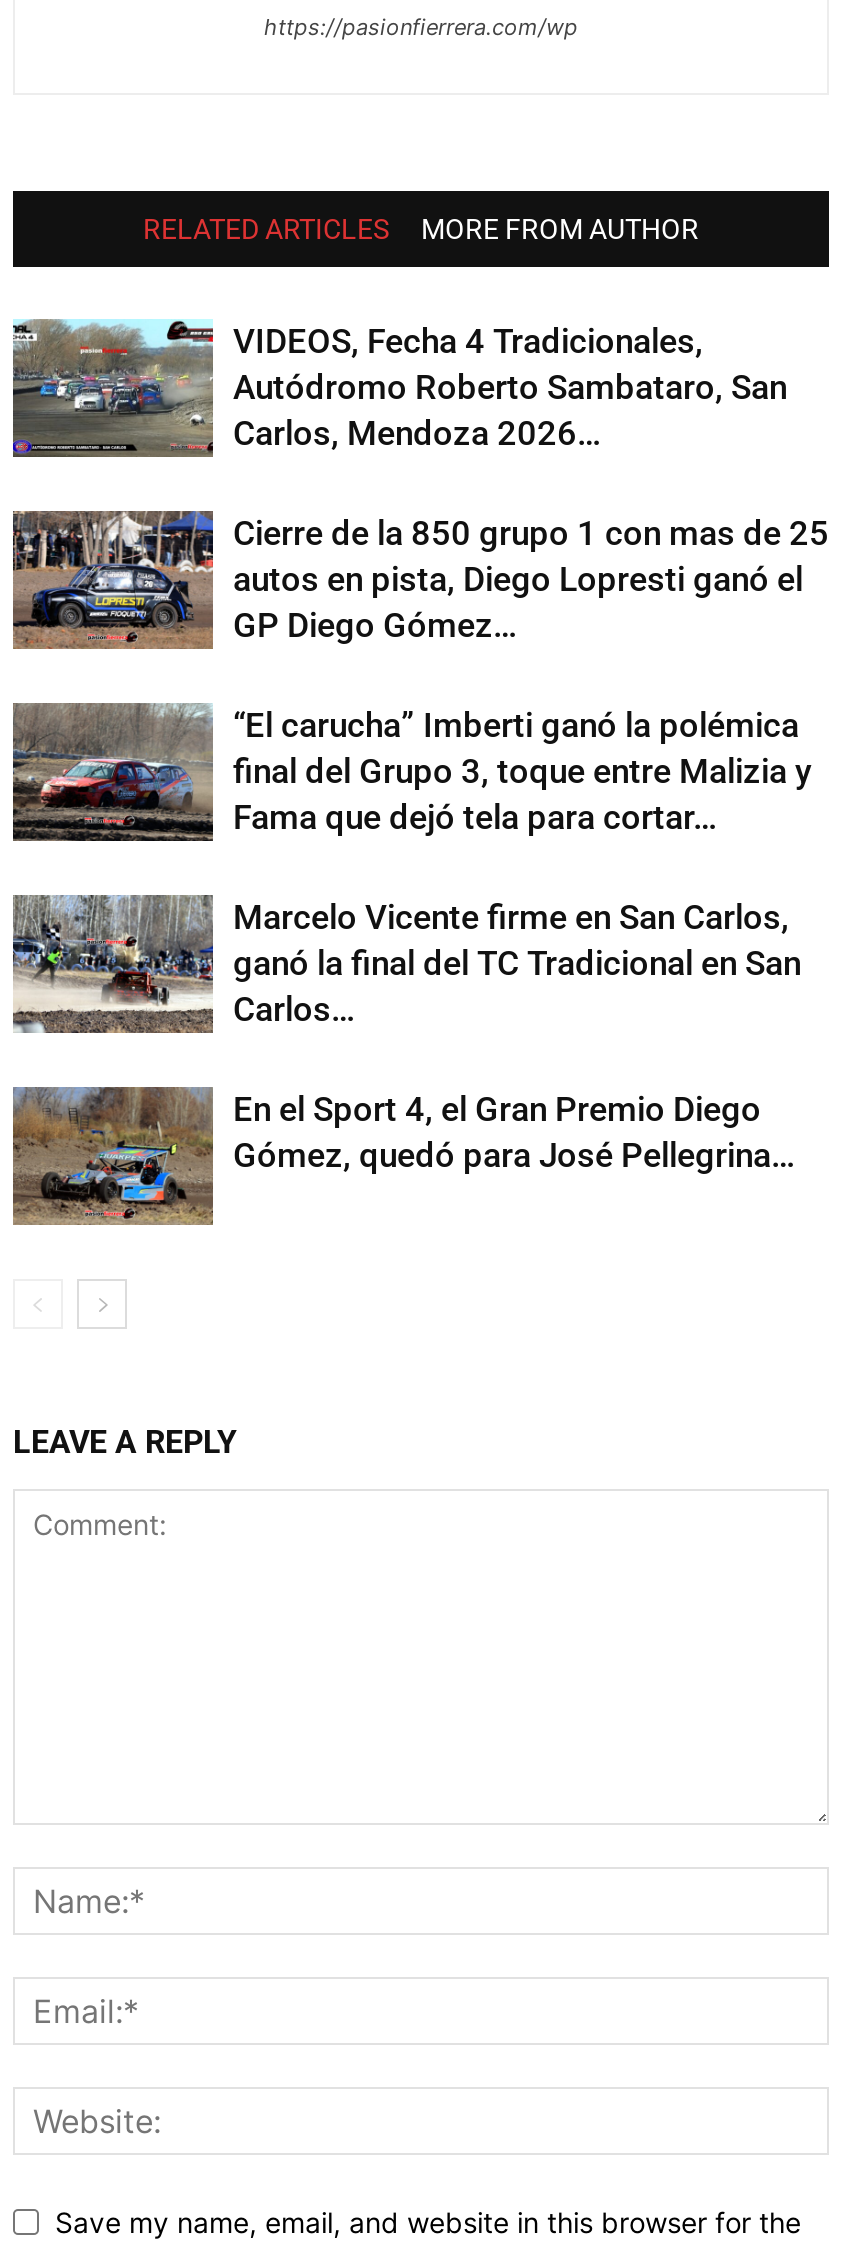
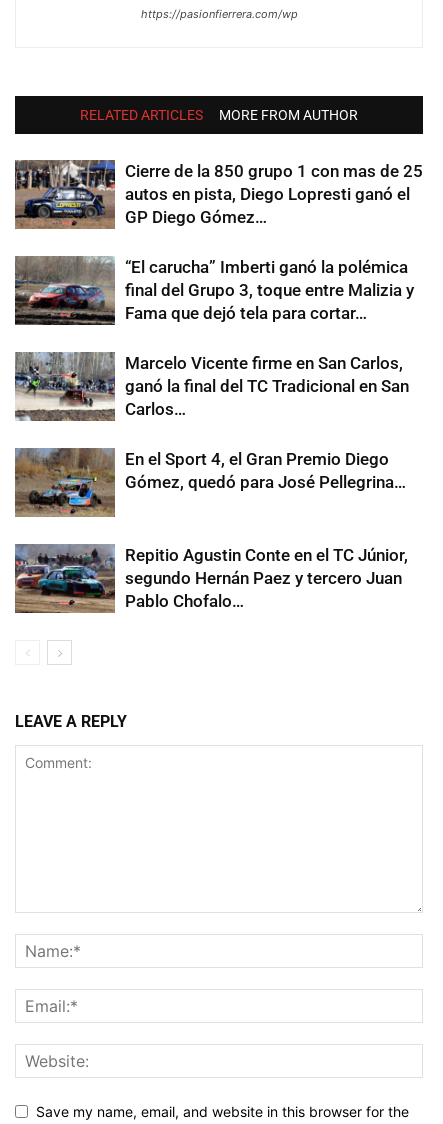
[11,319,787,457] [image] | VIDEOS, Fecha 4 Tradicionales, | Autódromo Roberto Sambataro, San | Carlos, Mendoza 2026… -> none
moved [9,507,829,1175] -> [13,158,423,492]: [image] | Cierre de la 850 grupo 1 con mas de 25 | autos en pista, Diego Lopresti ganó el | ... | En el Sport 4, el Gran Premio Diego | Gómez, quedó para José Pellegrina…
none -> [15,544,408,614] [image] | Repitio Agustin Conte en el TC Júnior, | segundo Hernán Paez y tercero Juan | Pablo Chofalo…

